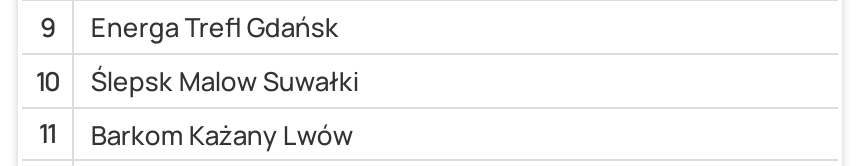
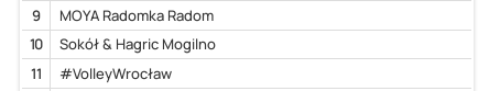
[91,10,339,46] Energa Trefl Gdańsk -> [60,5,214,25] MOYA Radomka Radom
[91,63,359,99] Ślepsk Malow Suwałki -> [60,34,216,54] Sokół & Hagric Mogilno
[91,116,353,152] Barkom Każany Lwów -> [60,64,172,83] #VolleyWrocław

